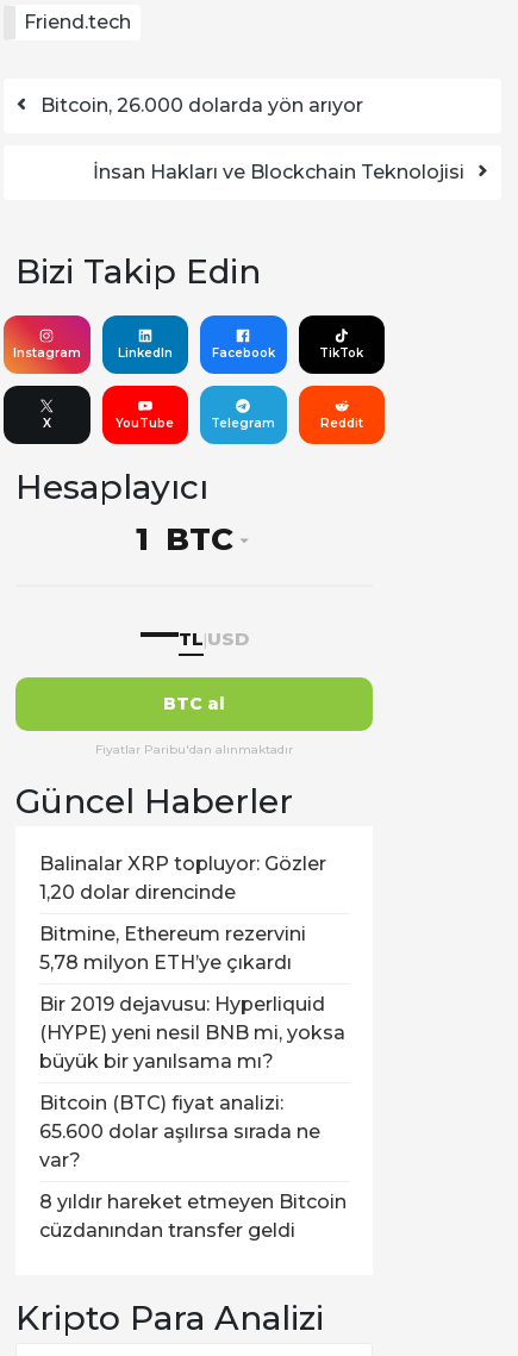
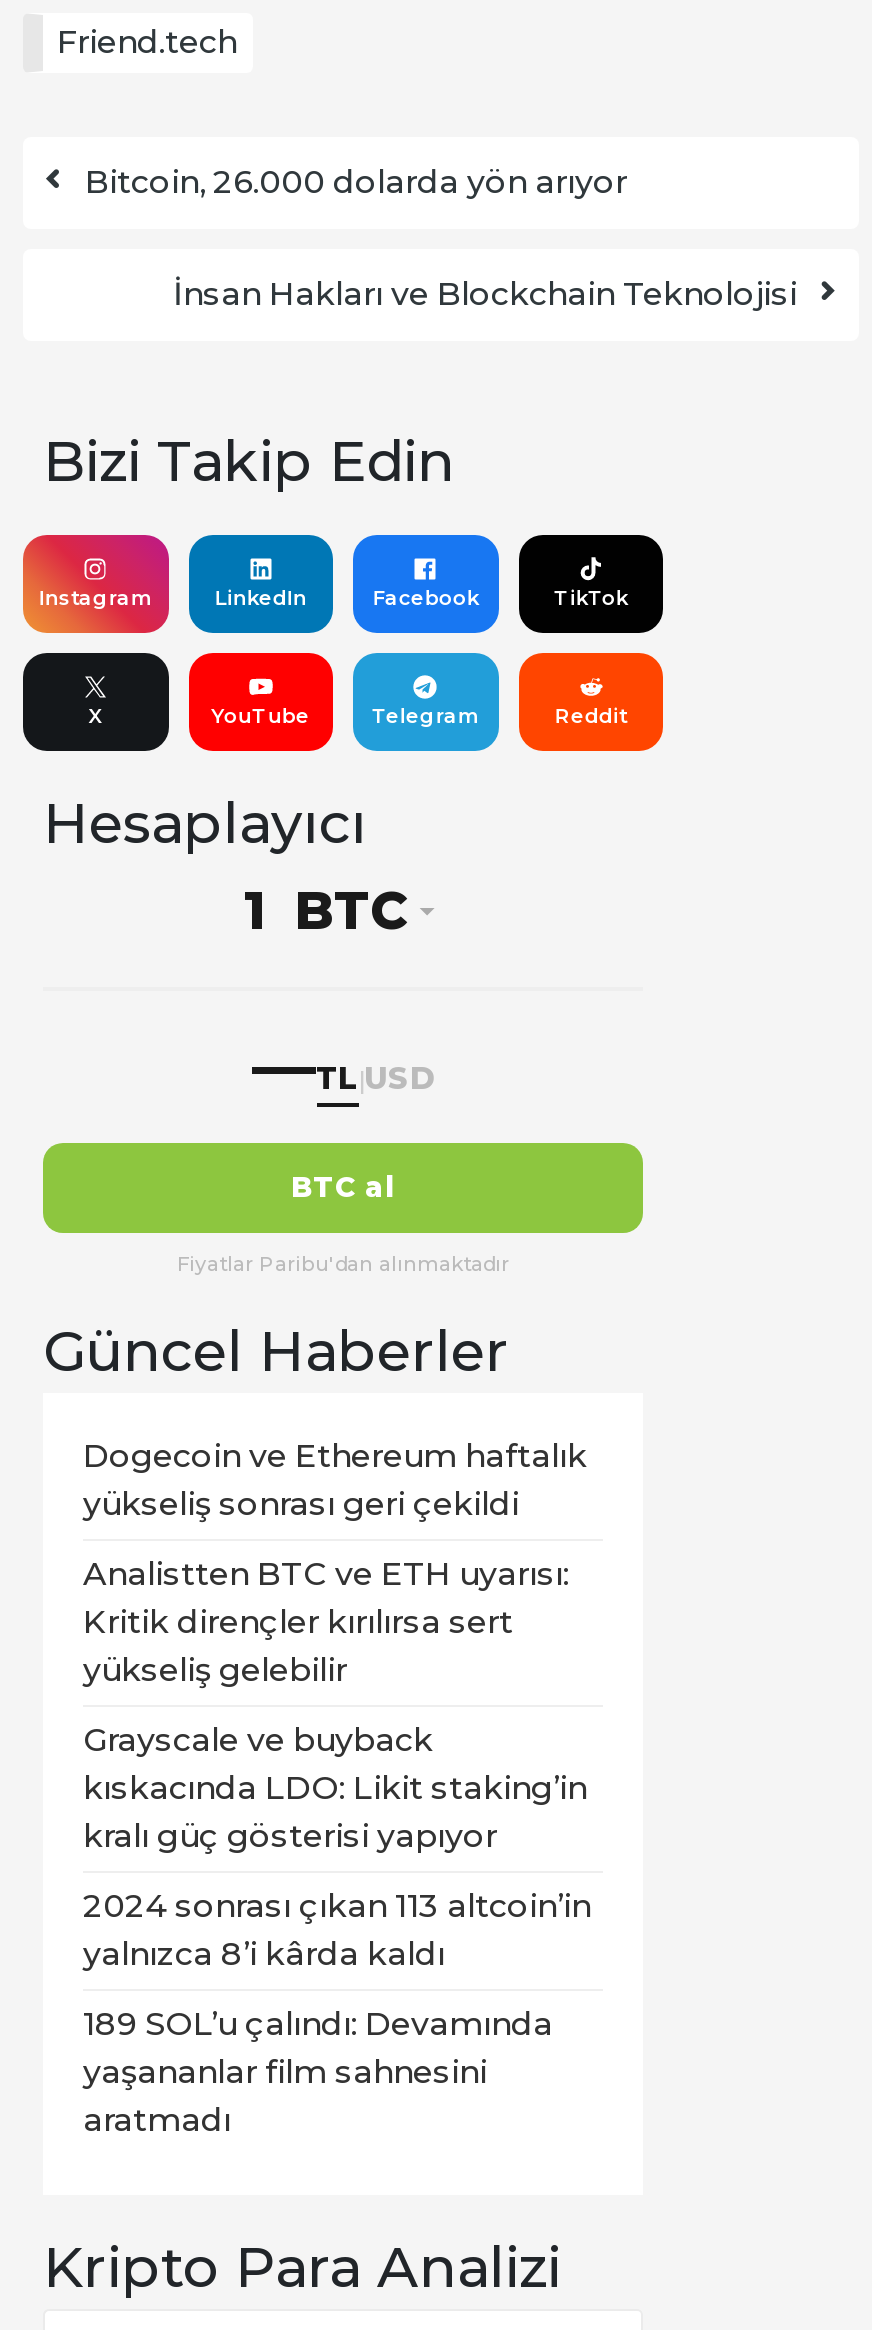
[39,853,326,904] Balinalar XRP topluyor: Gözler | 1,20 dolar direncinde -> [83,1436,587,1522] Dogecoin ve Ethereum haftalık | yükseliş sonrası geri çekildi
[39,923,306,974] Bitmine, Ethereum rezervini | 5,78 milyon ETH’ye çıkardı -> [83,1554,569,1688] Analistten BTC ve ETH uyarısı: | Kritik dirençler kırılırsa sert | yükseliş gelebilir
[39,993,345,1073] Bir 2019 dejavusu: Hyperliquid | (HYPE) yeni nesil BNB mi, yoksa | büyük bir yanılsama mı? -> [83,1720,587,1854] Grayscale ve buyback | kıskacında LDO: Likit staking’in | kralı güç gösterisi yapıyor
[39,1092,320,1172] Bitcoin (BTC) fiyat analizi: | 65.600 dolar aşılırsa sırada ne | var? -> [83,1886,591,1972] 2024 sonrası çıkan 113 altcoin’in | yalnızca 8’i kârda kaldı
[39,1191,347,1242] 8 yıldır hareket etmeyen Bitcoin | cüzdanından transfer geldi -> [83,2004,553,2138] 189 SOL’u çalındı: Devamında | yaşananlar film sahnesini | aratmadı

